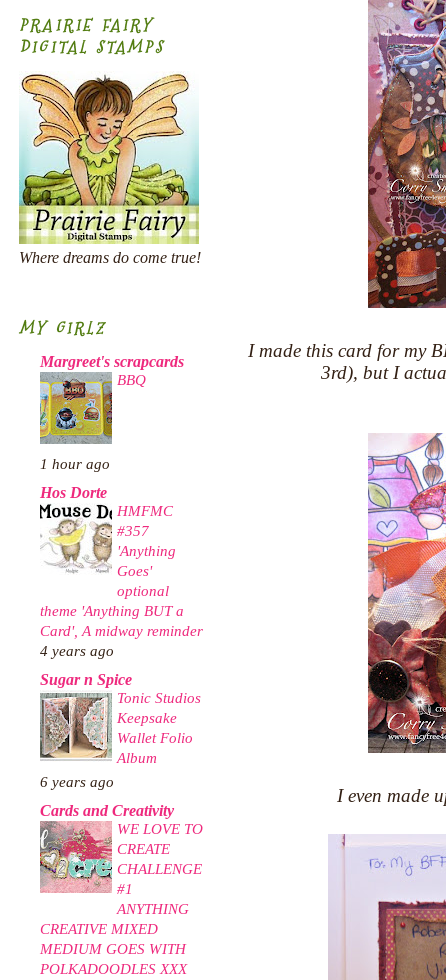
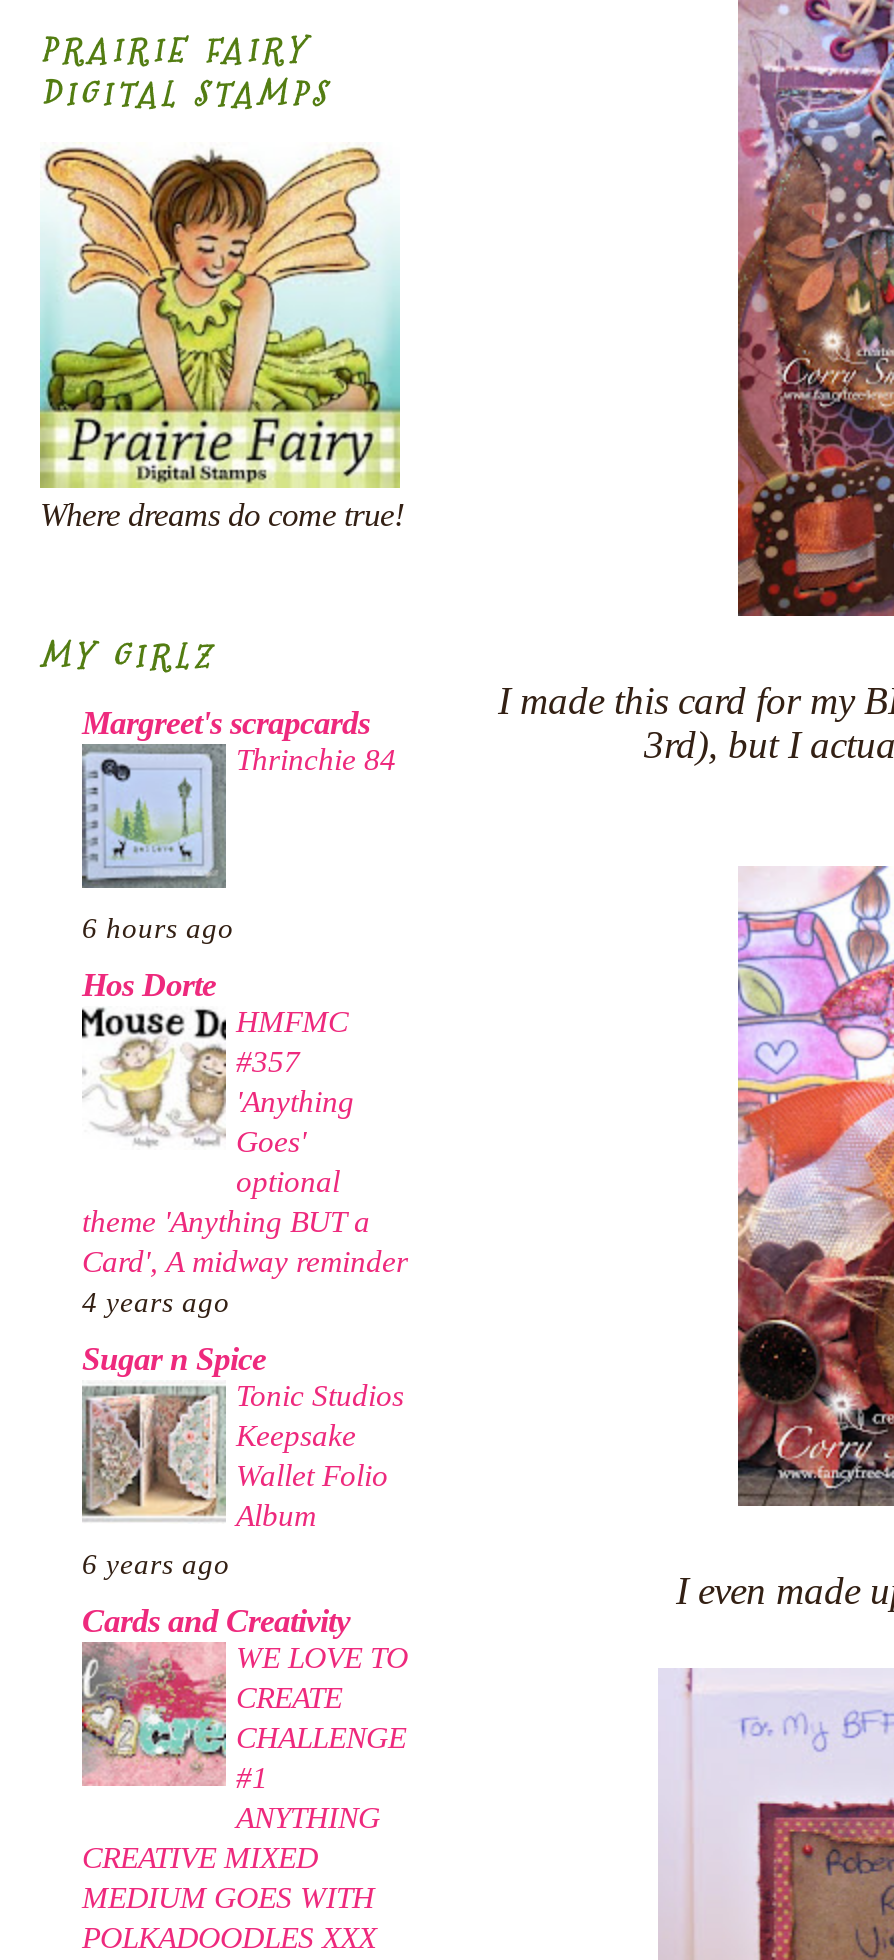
[40,371,146,444] [image] | BBQ -> [82,742,396,886] [image] | Thrinchie 84
[40,456,110,472] 1 hour ago -> [82,912,234,944] 6 hours ago

